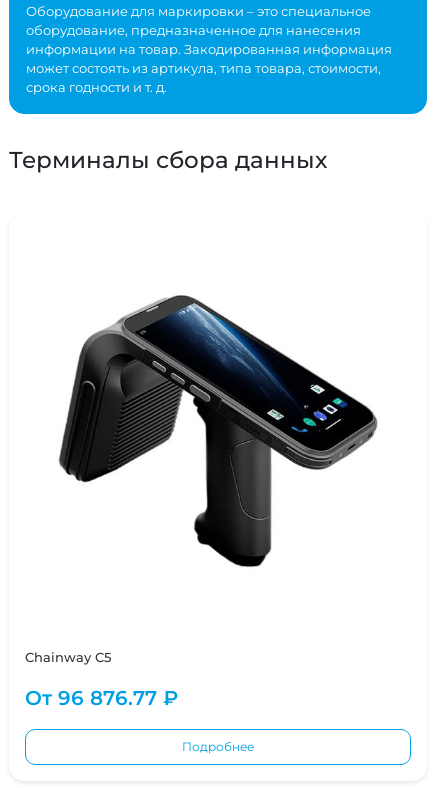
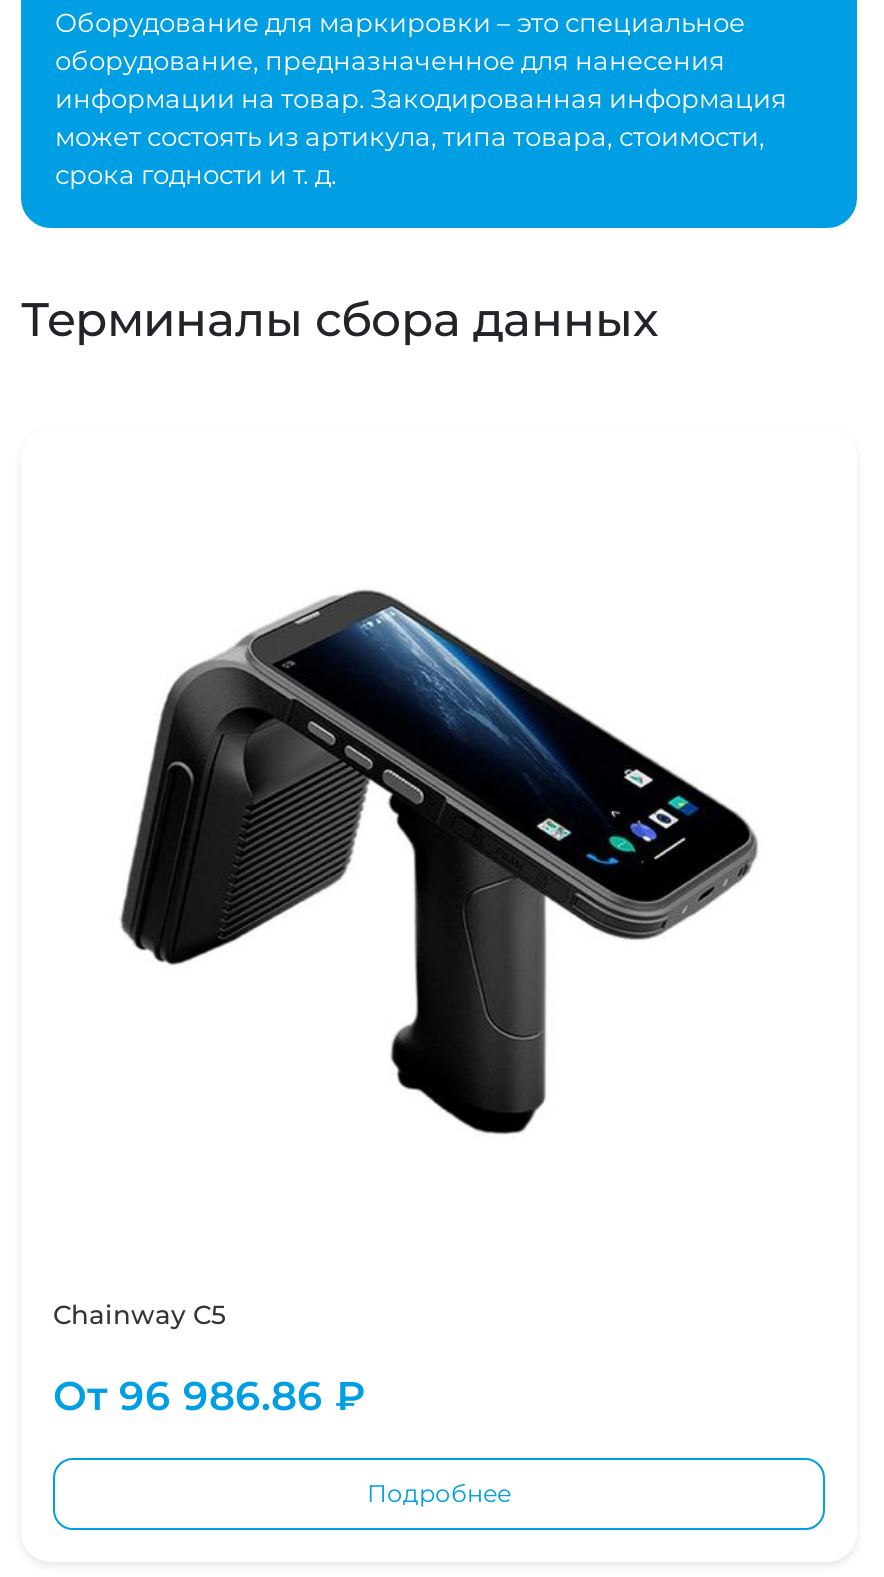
[25,686,178,710] От 96 876.77 ₽ -> [53,1372,365,1420] От 96 986.86 ₽

